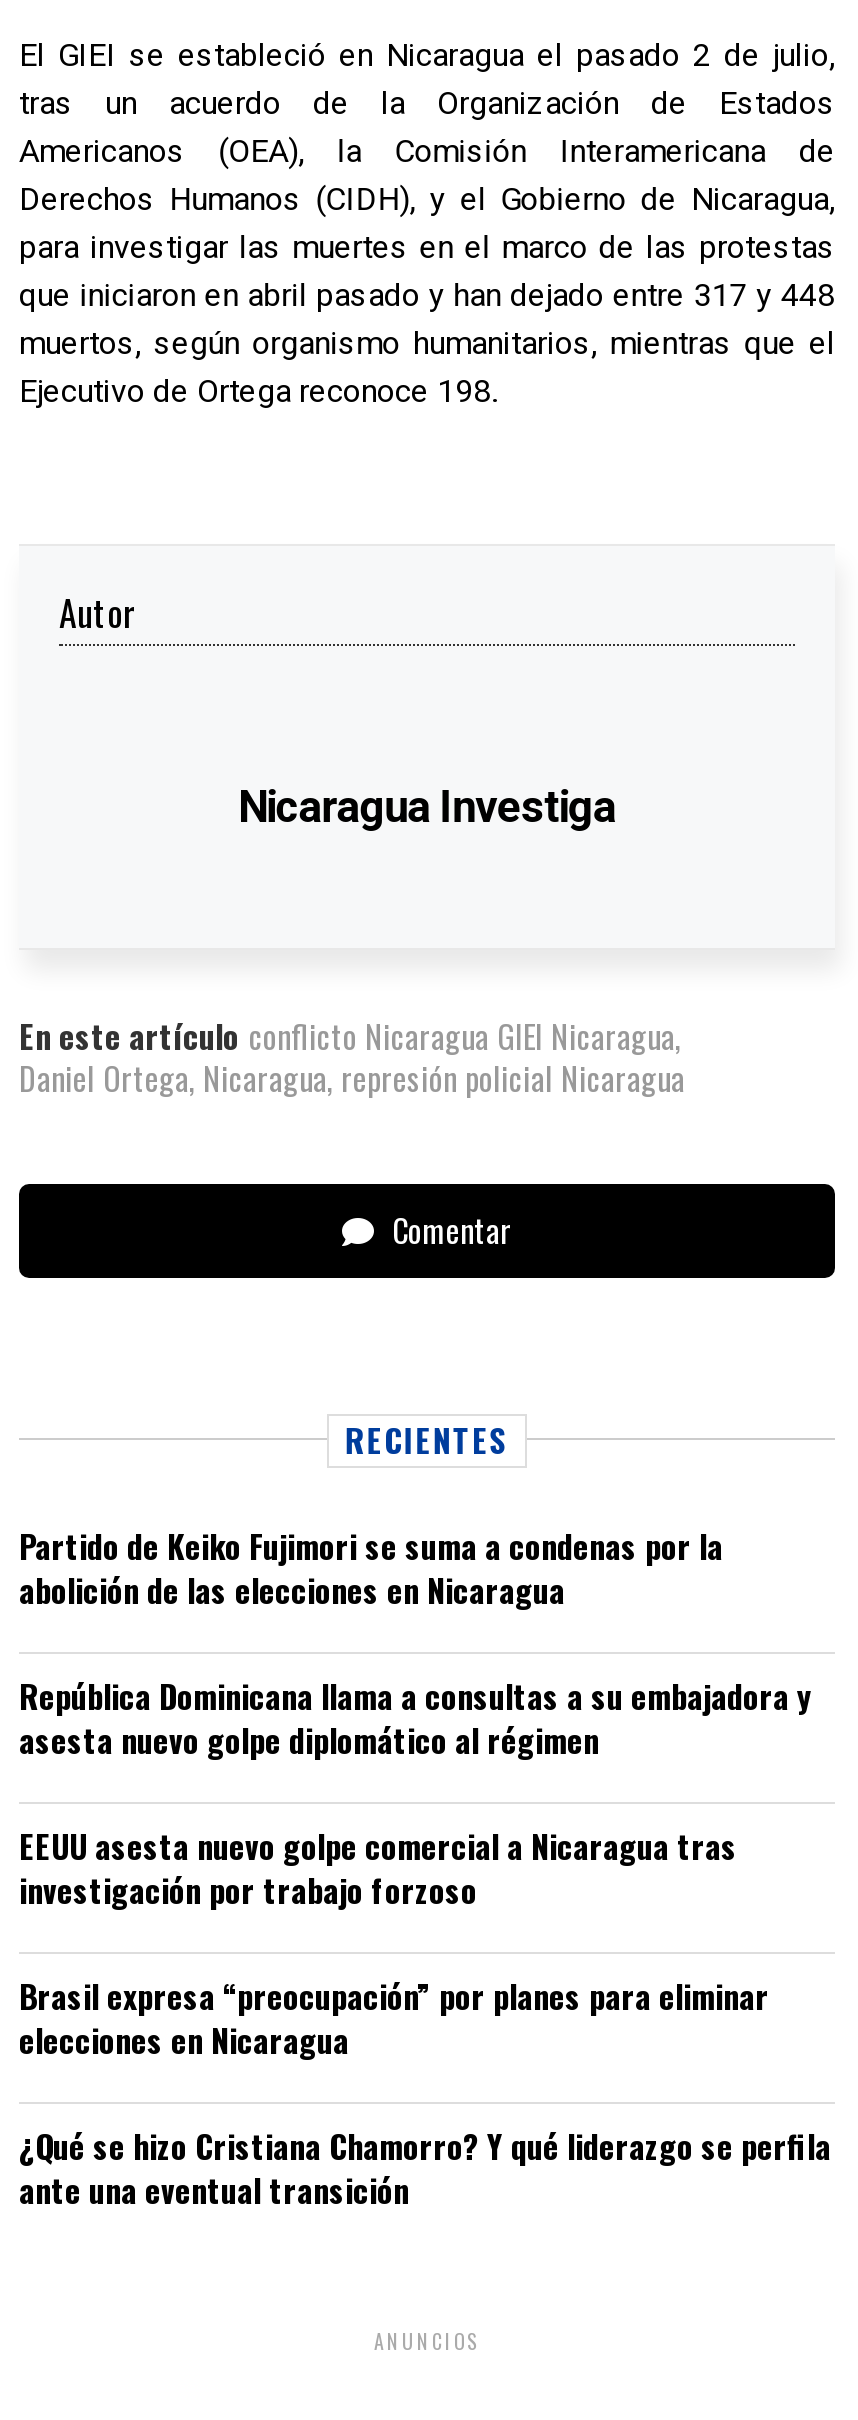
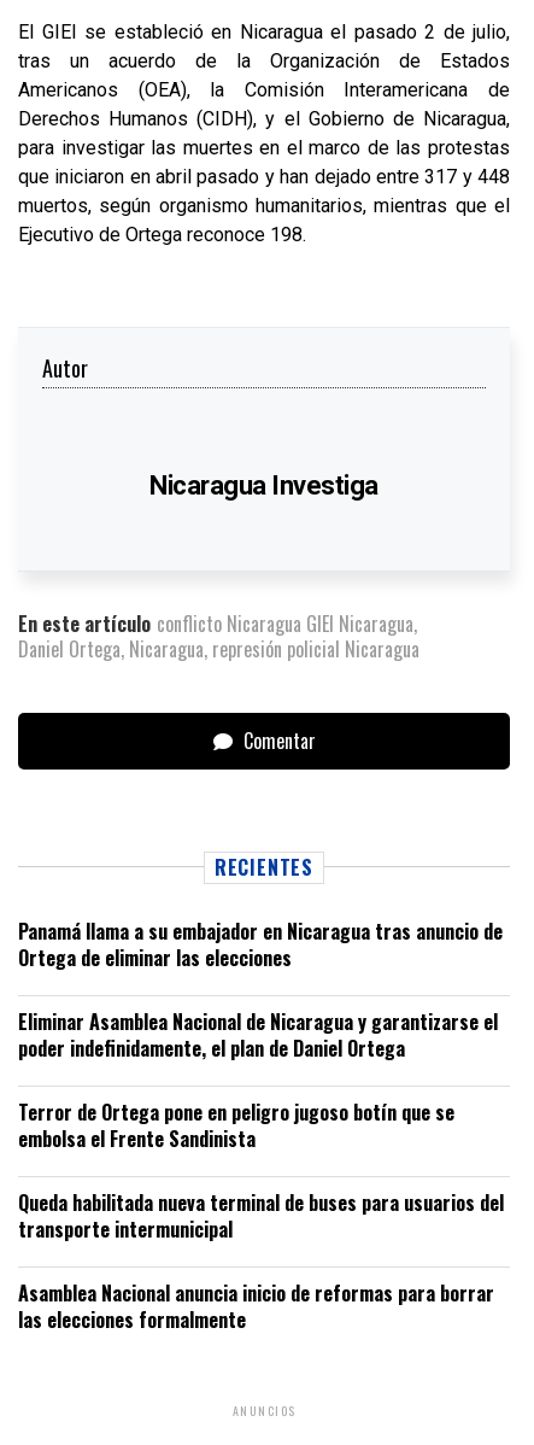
[19,1523,723,1615] Partido de Keiko Fujimori se suma a condenas por la | abolición de las elecciones en Nicaragua -> [18,917,503,973] Panamá llama a su embajador en Nicaragua tras anuncio de | Ortega de eliminar las elecciones
[19,1673,811,1765] República Dominicana llama a consultas a su embajadora y | asesta nuevo golpe diplomático al régimen -> [18,1008,498,1063] Eliminar Asamblea Nacional de Nicaragua y garantizarse el | poder indefinidamente, el plan de Daniel Ortega
[19,1823,737,1915] EEUU asesta nuevo golpe comercial a Nicaragua tras | investigación por trabajo forzoso -> [18,1098,454,1154] Terror de Ortega pone en peligro jugoso botín que se | embolsa el Frente Sandinista
[19,1973,769,2065] Brasil expresa “preocupación” por planes para eliminar | elecciones en Nicaragua -> [18,1189,504,1244] Queda habilitada nueva terminal de buses para usuarios del | transporte intermunicipal
[19,2123,831,2215] ¿Qué se hizo Cristiana Chamorro? Y qué liderazgo se perfila | ante una eventual transición -> [18,1279,494,1335] Asamblea Nacional anuncia inicio de reformas para borrar | las elecciones formalmente

